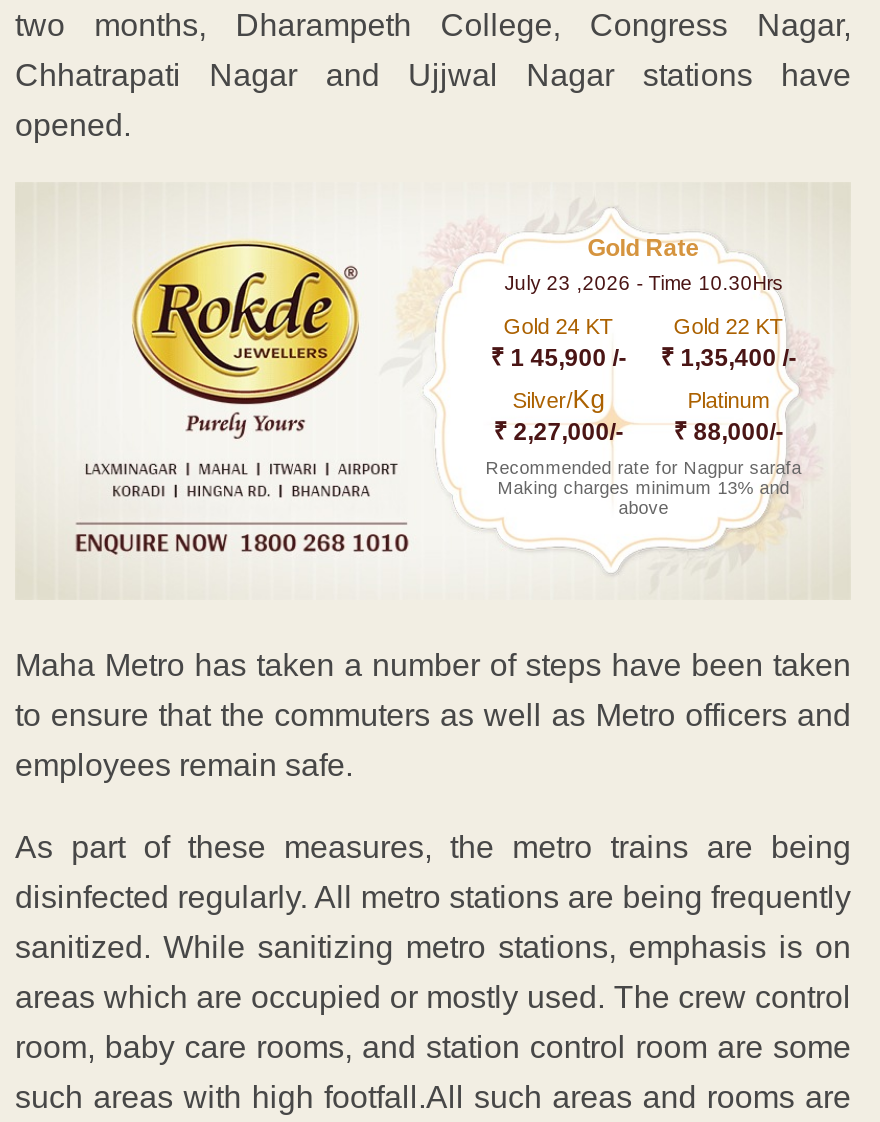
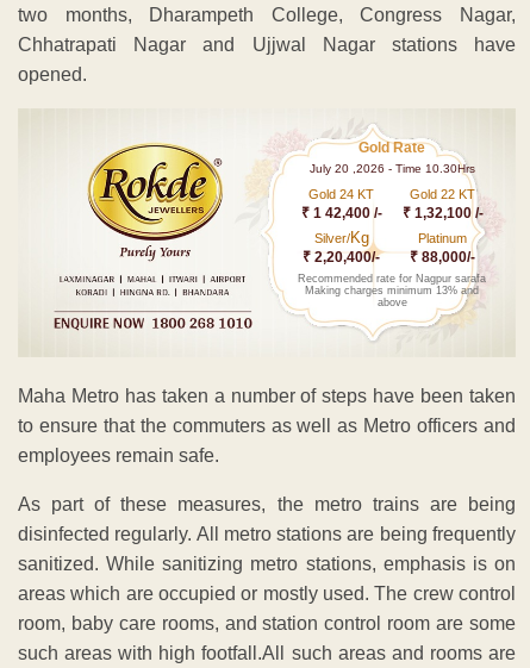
[504,273,782,295] July 23 ,2026 - Time 10.30Hrs -> [309,162,475,175] July 20 ,2026 - Time 10.30Hrs
[490,345,626,373] ₹ 1 45,900 /- -> [301,205,382,222] ₹ 1 42,400 /-
[660,345,796,373] ₹ 1,35,400 /- -> [402,205,483,222] ₹ 1,32,100 /-
[493,419,783,447] ₹ 2,27,000/- ₹ 88,000/- -> [303,249,475,266] ₹ 2,20,400/- ₹ 88,000/-

